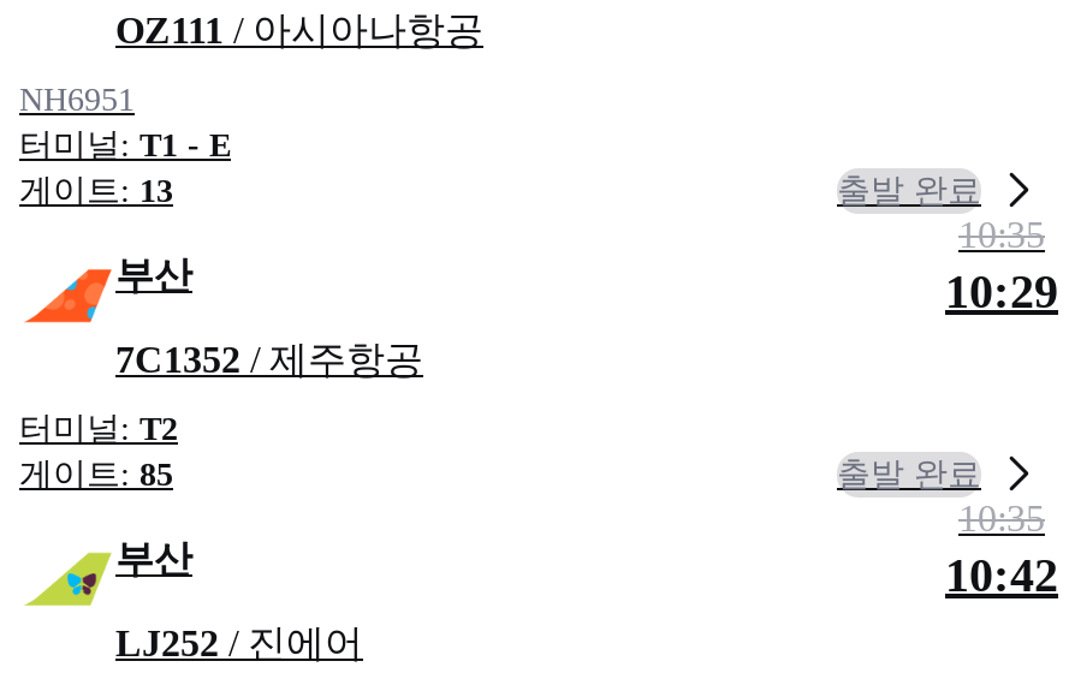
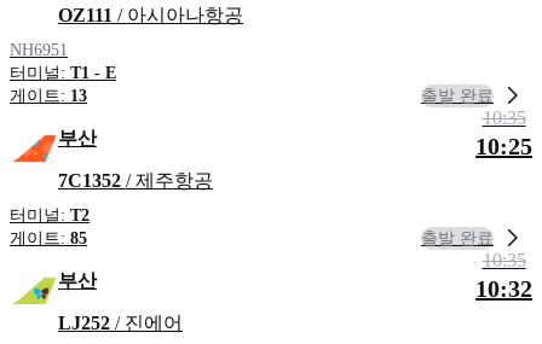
[945,265,1058,318] 10:29 -> [475,133,532,160] 10:25
[945,548,1058,601] 10:42 -> [475,275,532,302] 10:32

